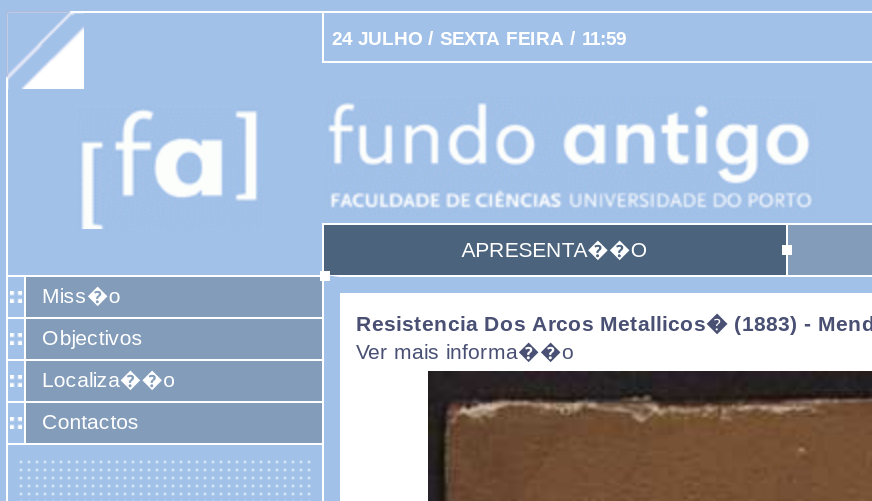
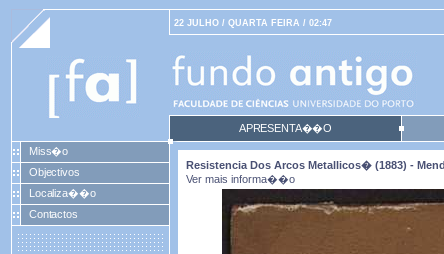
[332,29,626,49] 24 JULHO / SEXTA FEIRA / 11:59 -> [174,18,332,28] 22 JULHO / QUARTA FEIRA / 02:47

